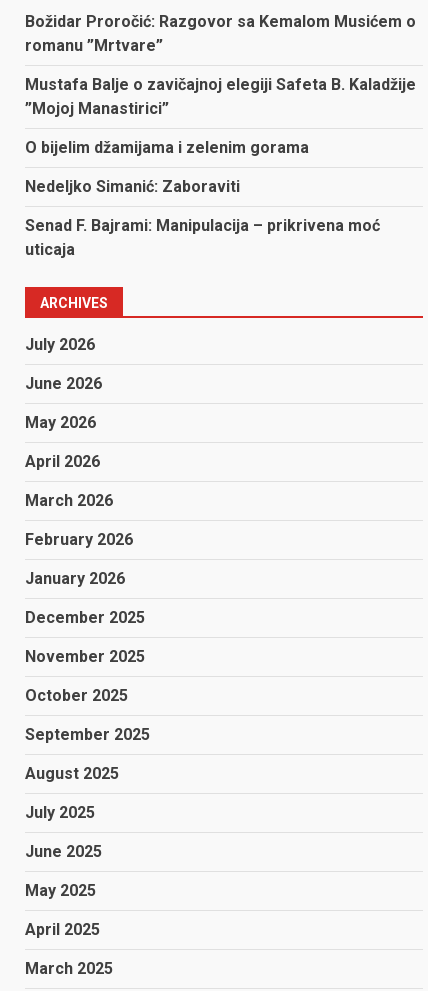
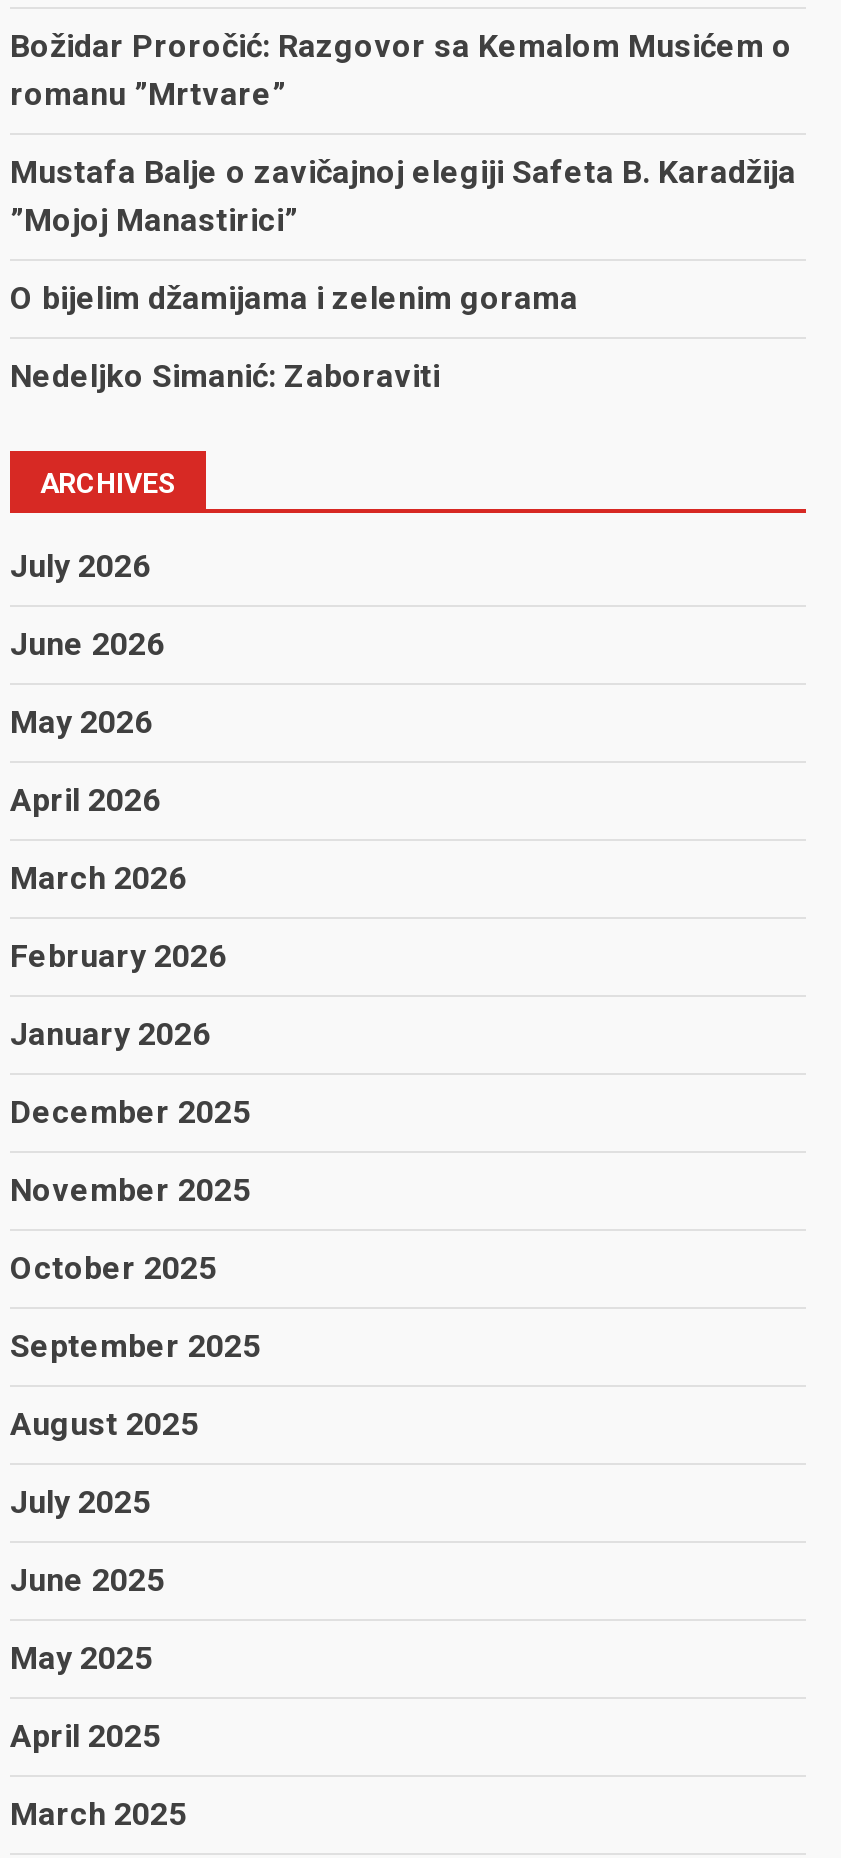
[25,75,416,94] Mustafa Balje o zavičajnoj elegiji Safeta B. Kaladžije -> [10,153,796,191] Mustafa Balje o zavičajnoj elegiji Safeta B. Karadžija
[25,216,380,259] Senad F. Bajrami: Manipulacija – prikrivena moć | uticaja -> none

